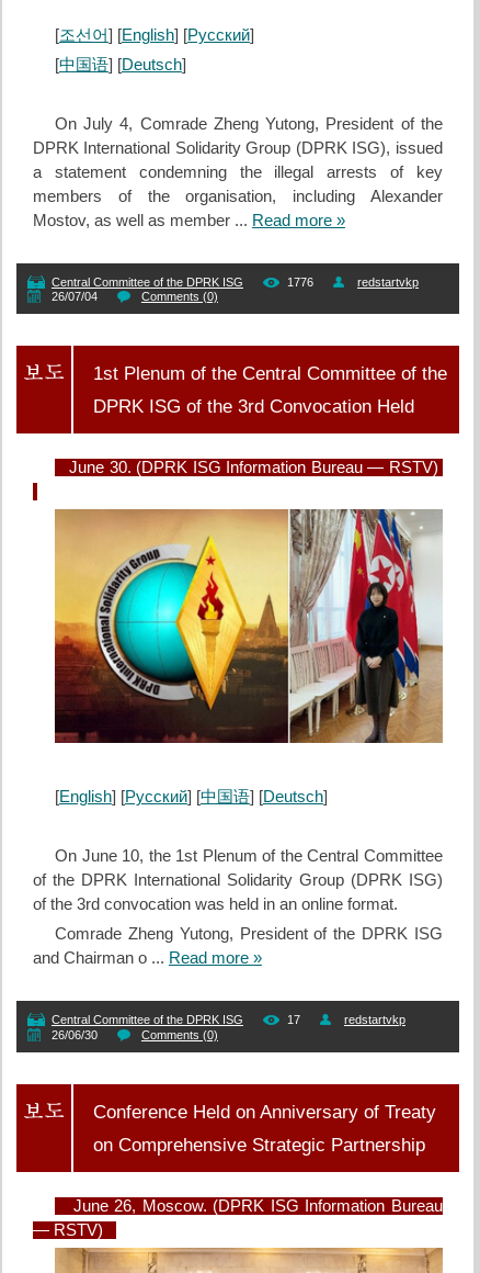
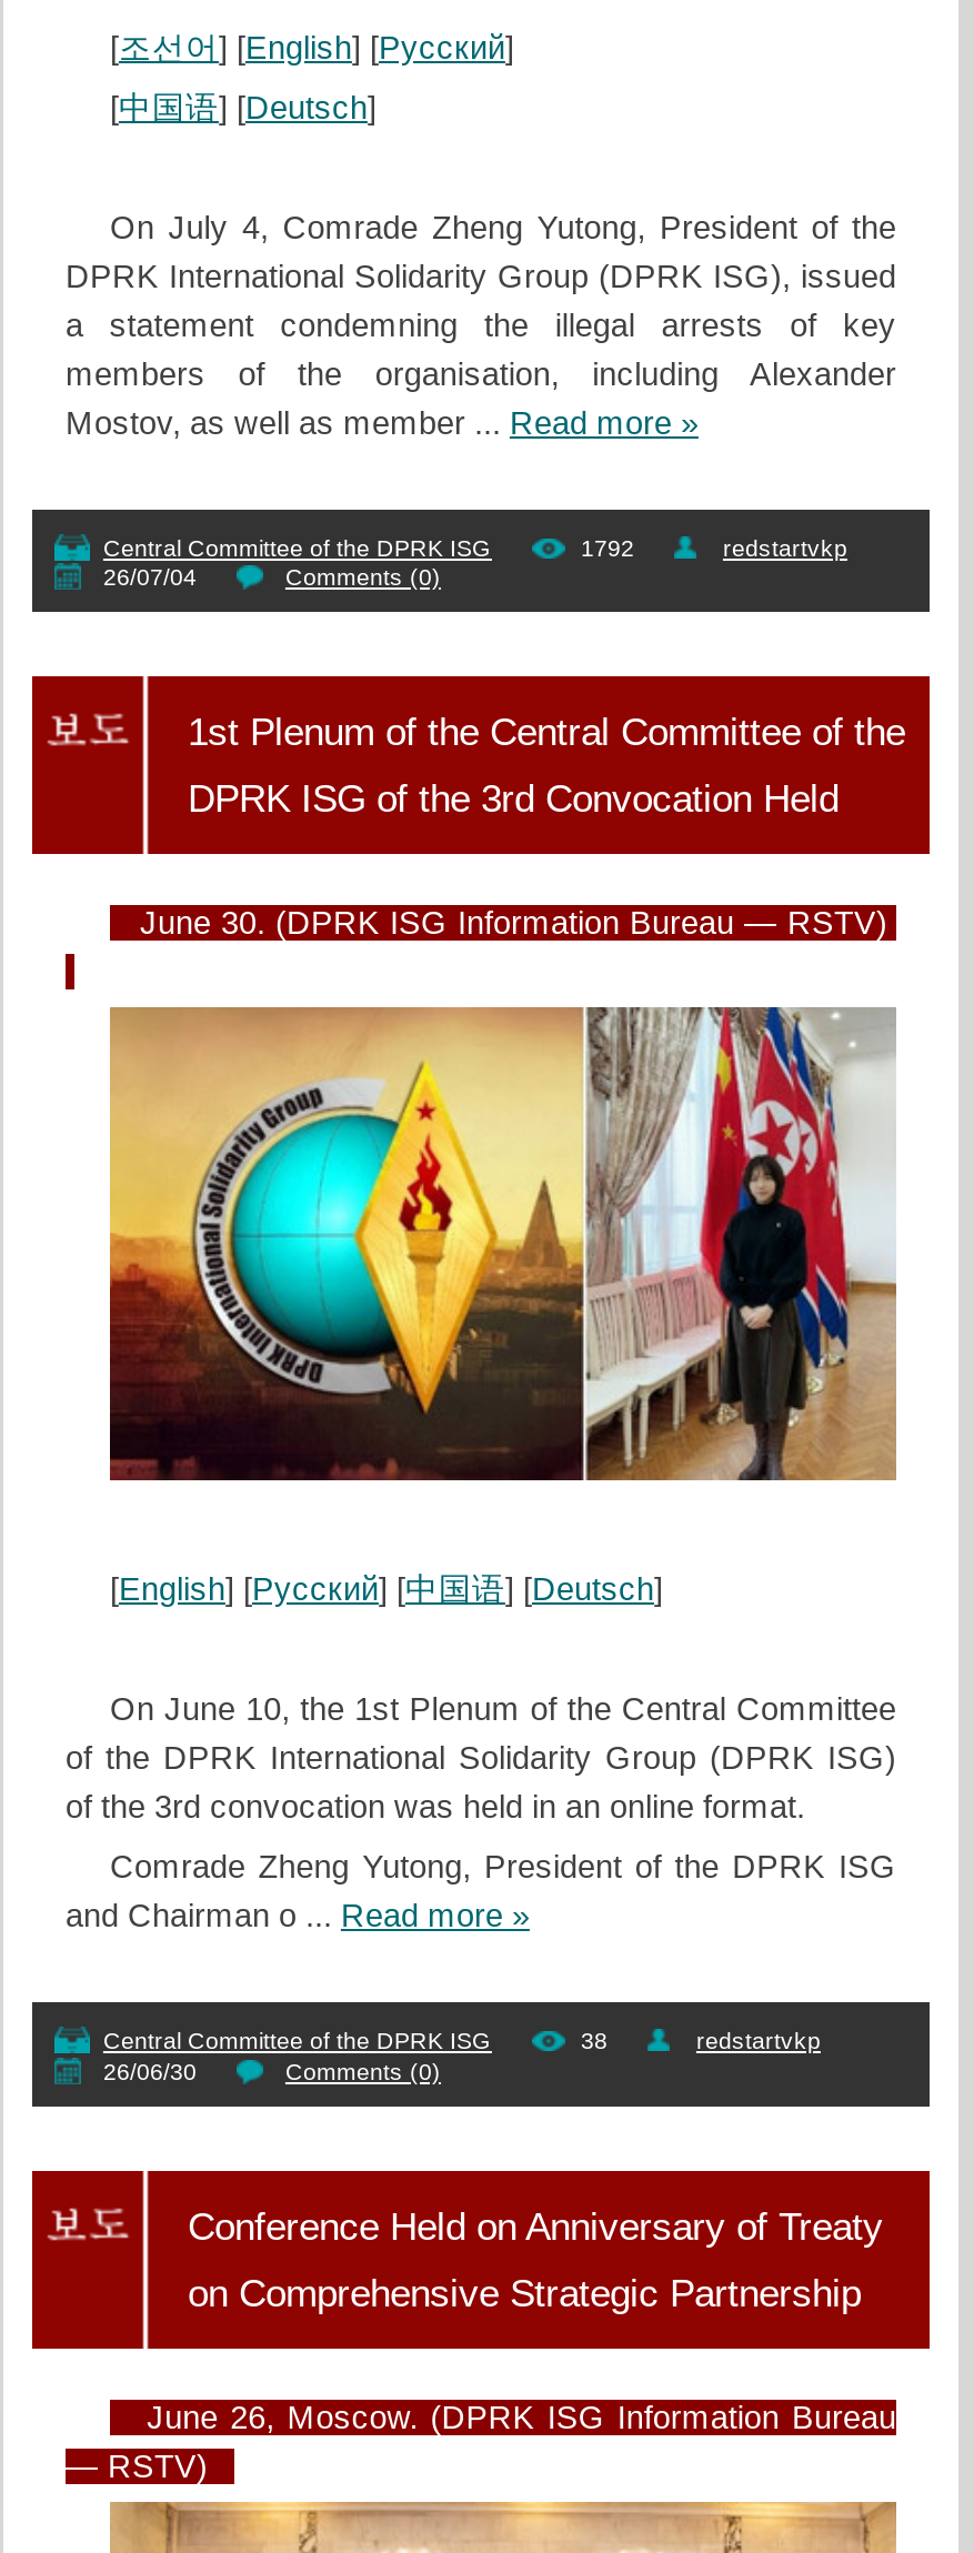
[287,276,313,289] 1776 -> [581,535,634,561] 1792
[287,1013,300,1027] 17 -> [581,2028,608,2054] 38

